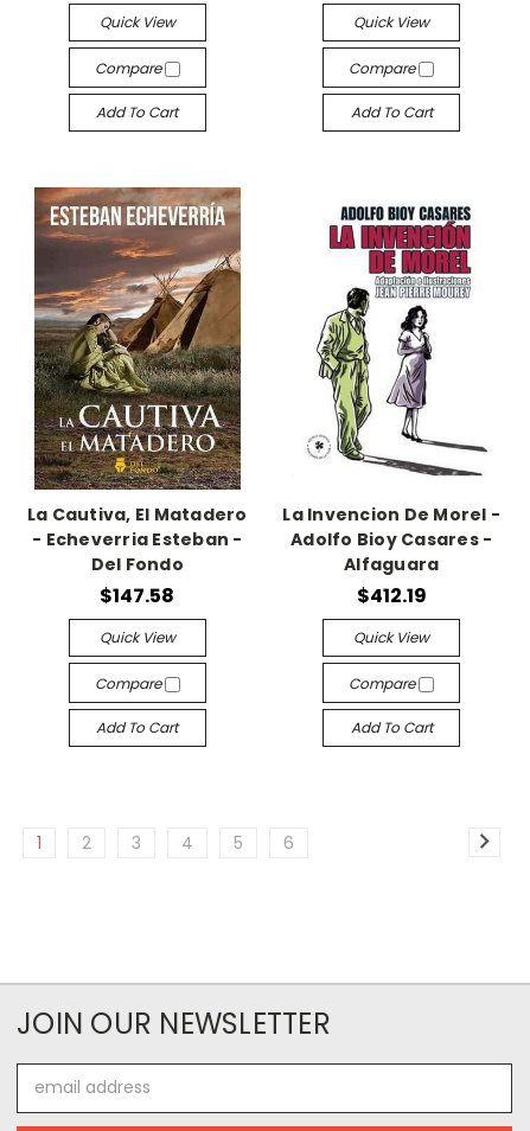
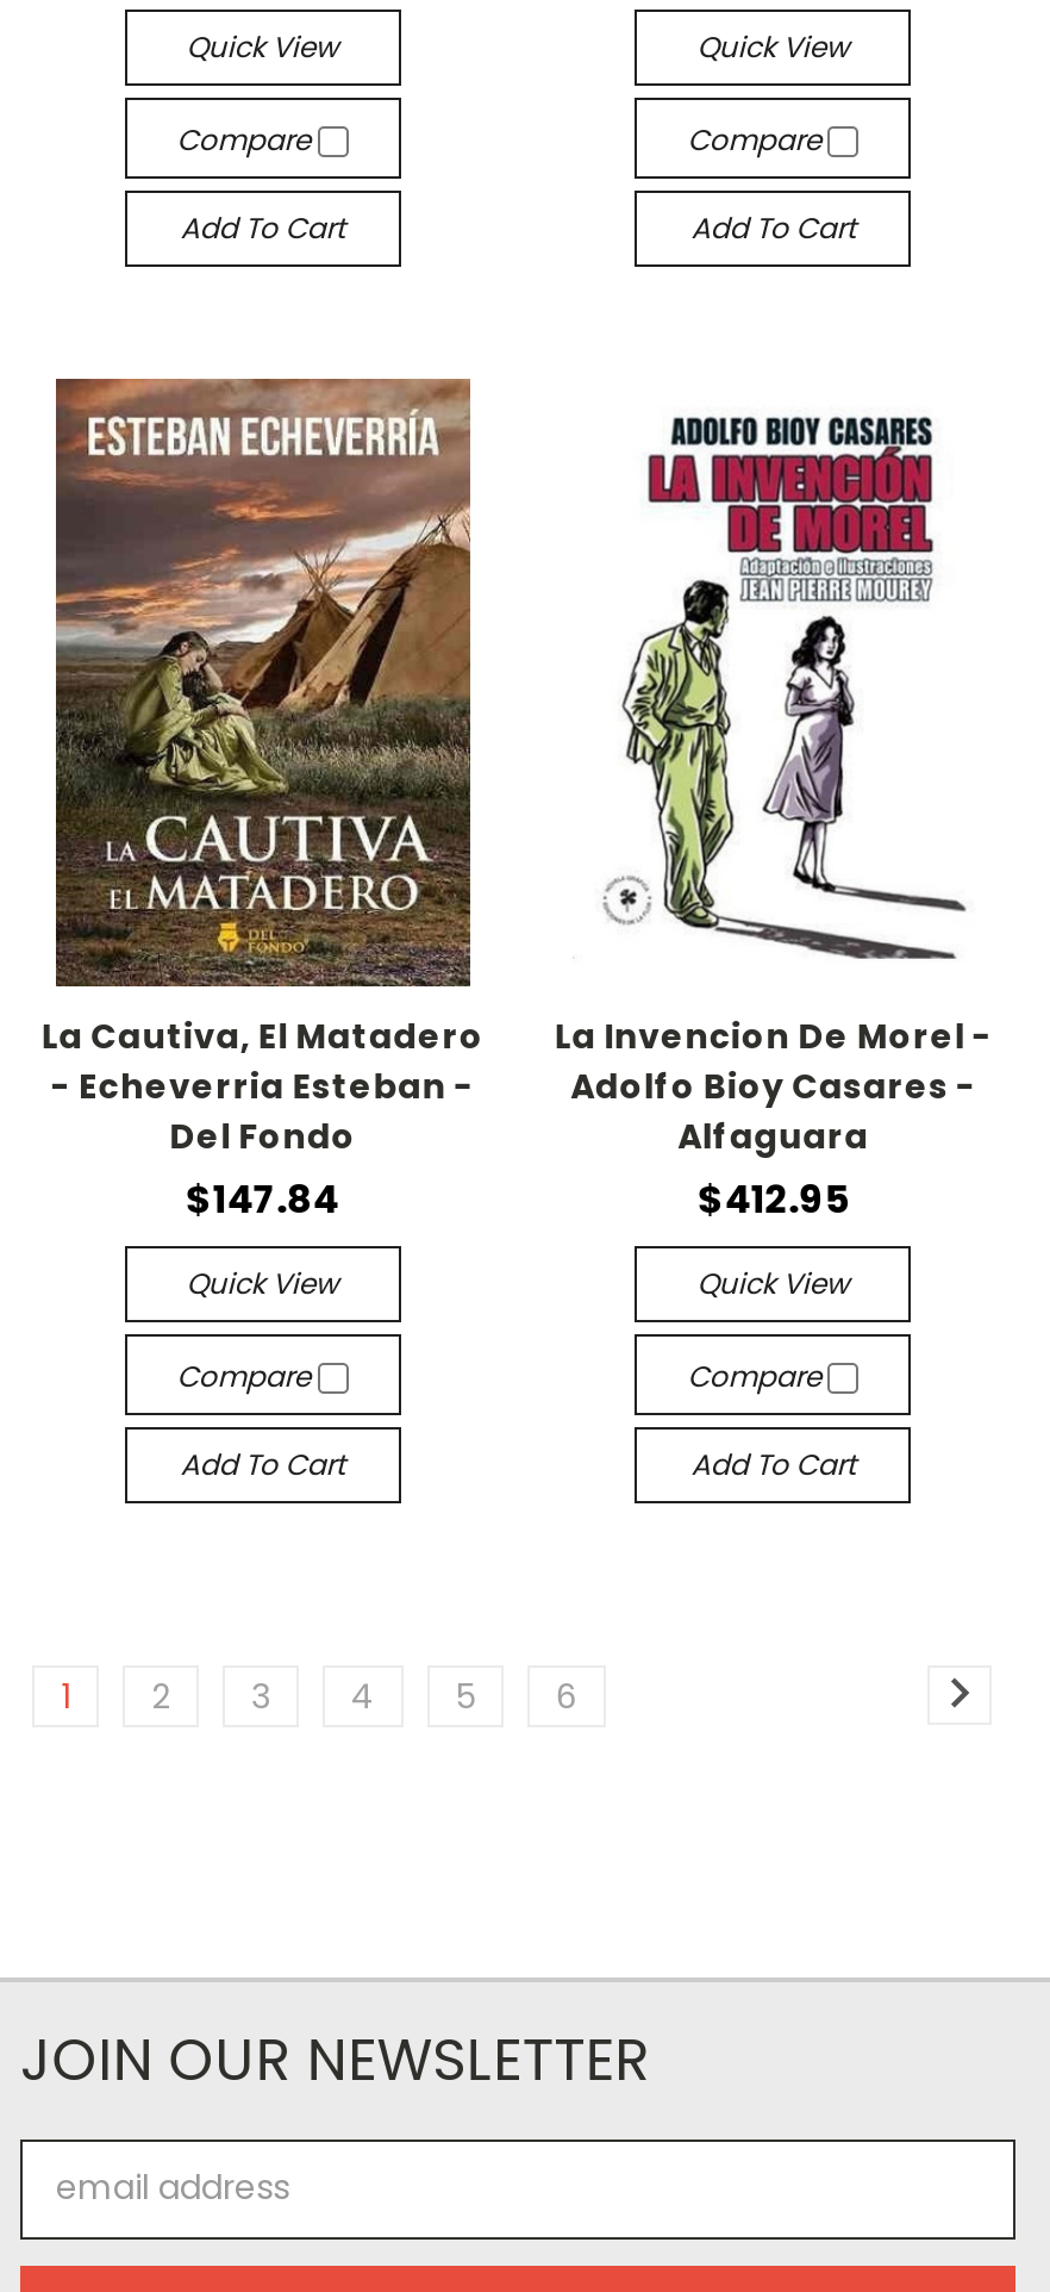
[100,582,175,609] $147.58 -> [186,1172,339,1227] $147.84
[357,582,427,609] $412.19 -> [698,1172,848,1227] $412.95

